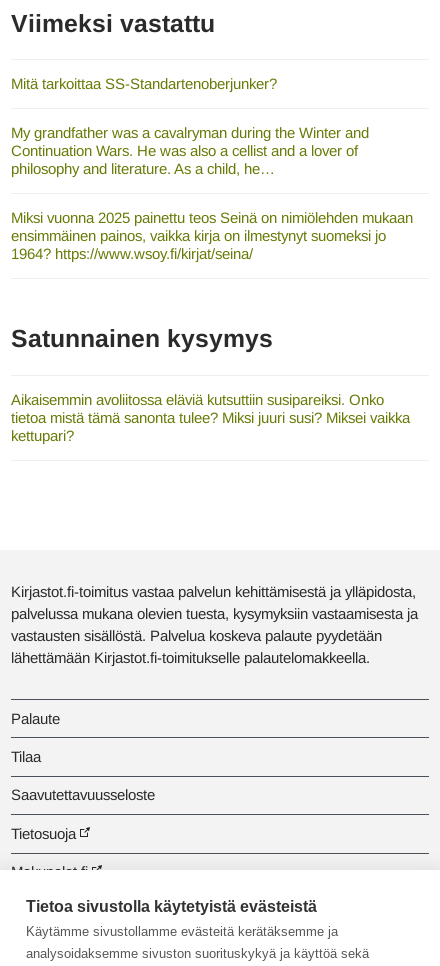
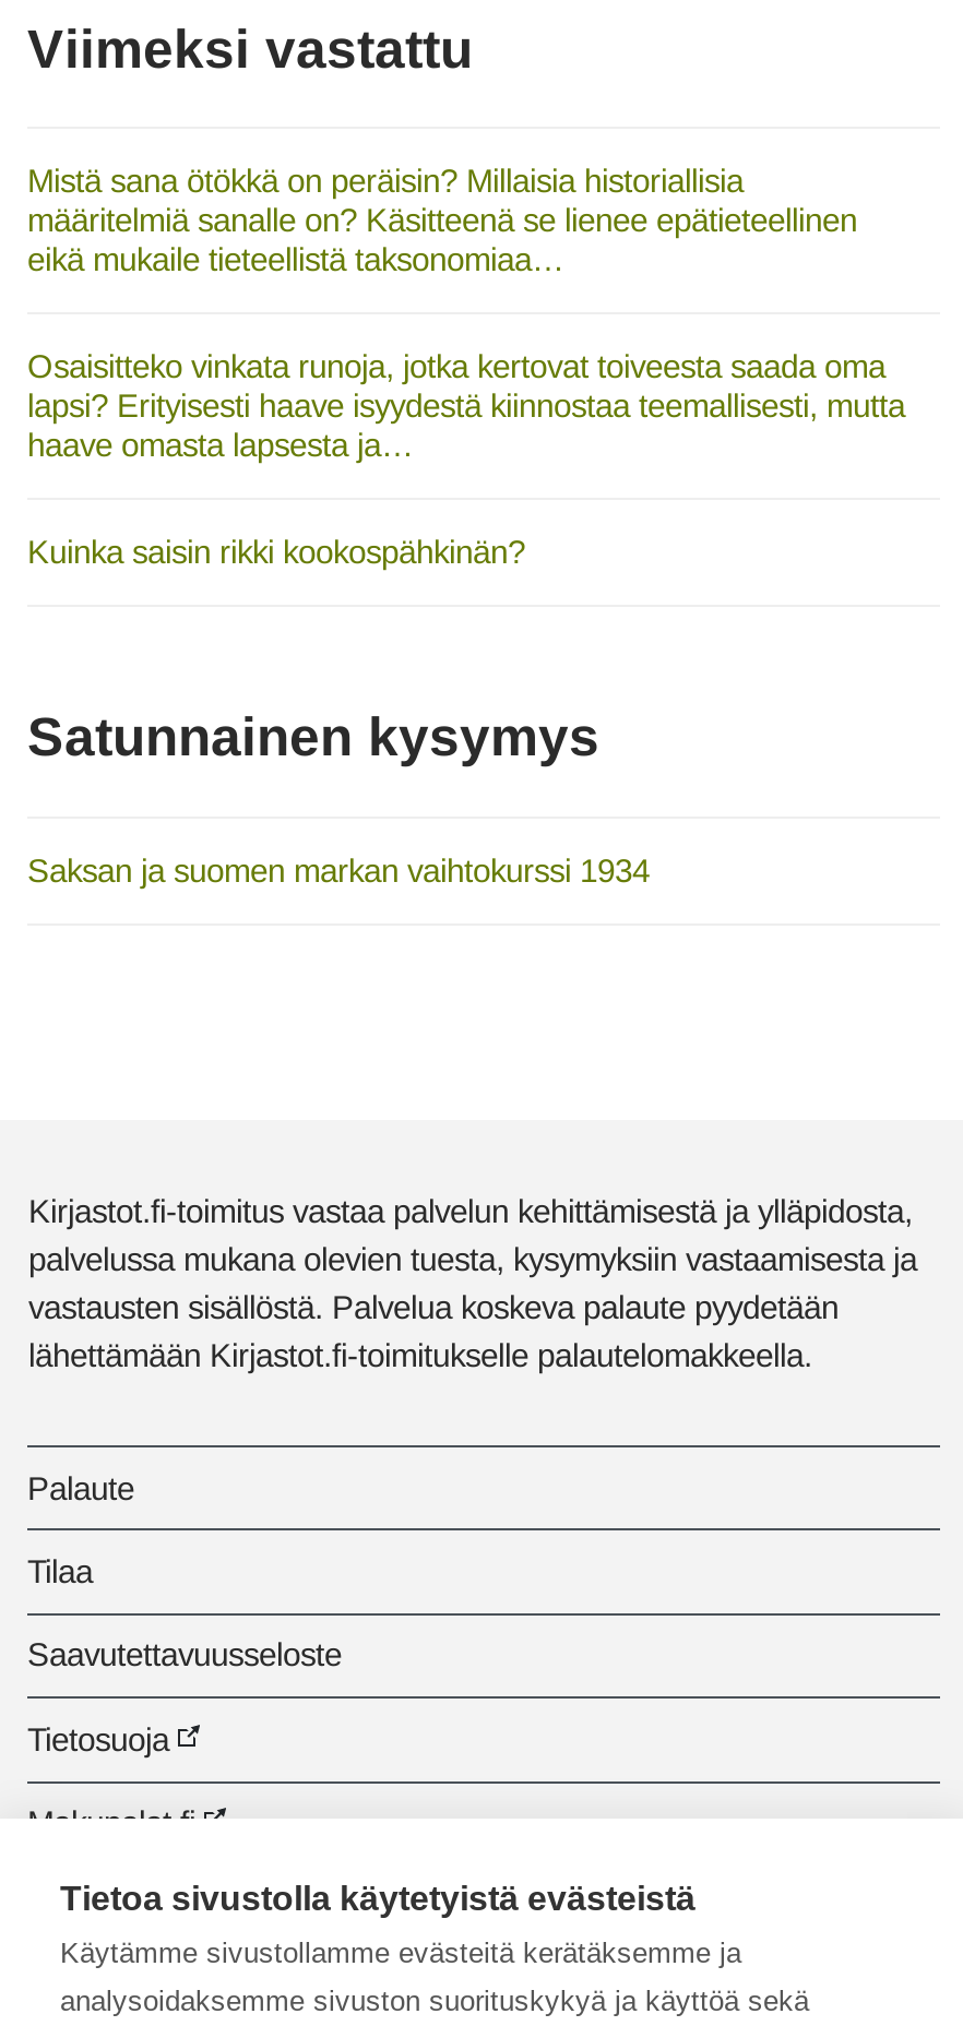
[11,75,277,92] Mitä tarkoittaa SS-Standartenoberjunker? -> [27,162,857,278] Mistä sana ötökkä on peräisin? Millaisia historiallisia | määritelmiä sanalle on? Käsitteenä se lienee epätieteellinen | eikä mukaile tieteellistä taksonomiaa…
[11,124,369,177] My grandfather was a cavalryman during the Winter and | Continuation Wars. He was also a cellist and a lover of | philosophy and literature. As a child, he… -> [27,348,905,463] Osaisitteko vinkata runoja, jotka kertovat toiveesta saada oma | lapsi? Erityisesti haave isyydestä kiinnostaa teemallisesti, mutta | haave omasta lapsesta ja…
[11,209,413,262] Miksi vuonna 2025 painettu teos Seinä on nimiölehden mukaan | ensimmäinen painos, vaikka kirja on ilmestynyt suomeksi jo | 1964? https://www.wsoy.fi/kirjat/seina/ -> [27,533,525,570] Kuinka saisin rikki kookospähkinän?
[11,390,410,443] Aikaisemmin avoliitossa eläviä kutsuttiin susipareiksi. Onko | tietoa mistä tämä sanonta tulee? Miksi juuri susi? Miksei vaikka | kettupari? -> [27,850,650,887] Saksan ja suomen markan vaihtokurssi 1934

